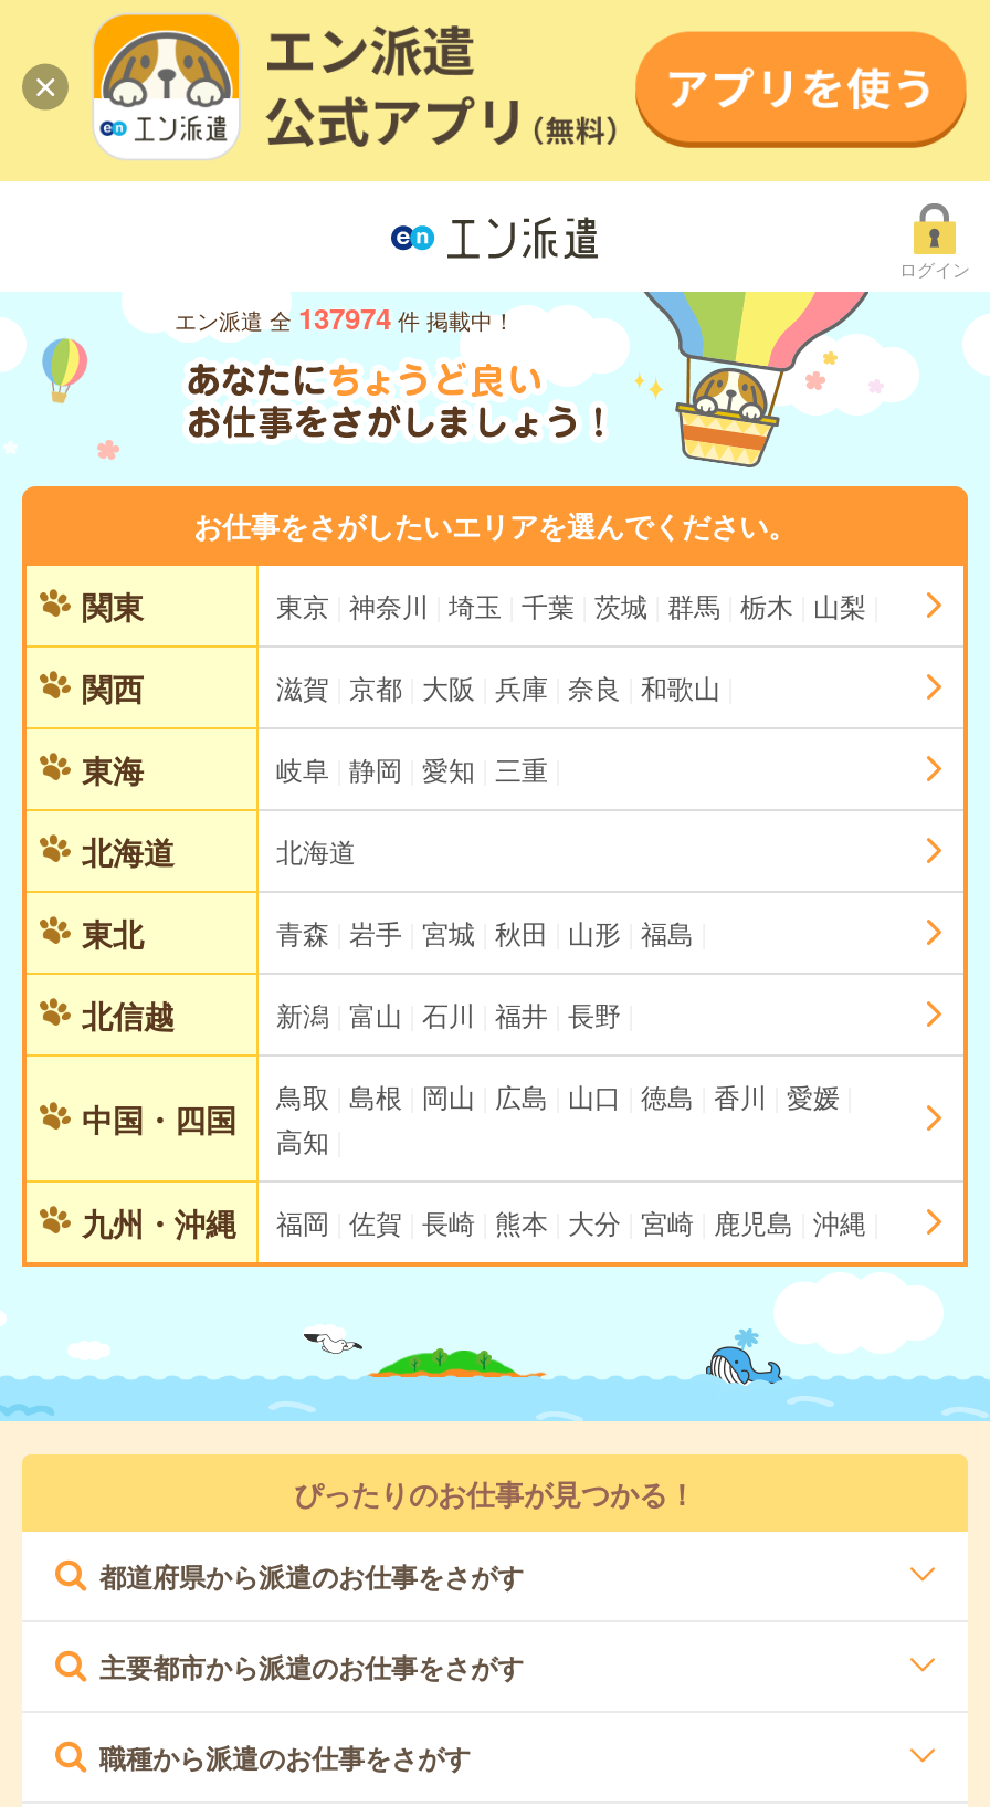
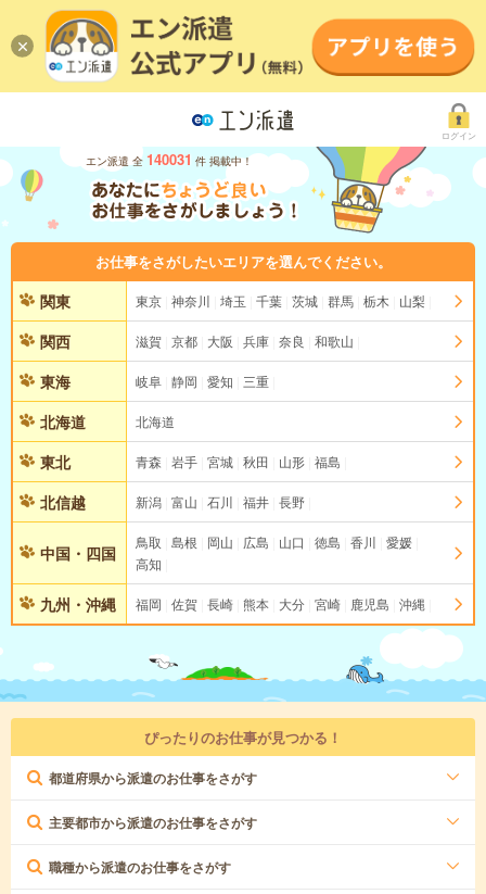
[175,297,515,339] エン派遣 全 137974 件 掲載中！ -> [86,149,253,170] エン派遣 全 140031 件 掲載中！

